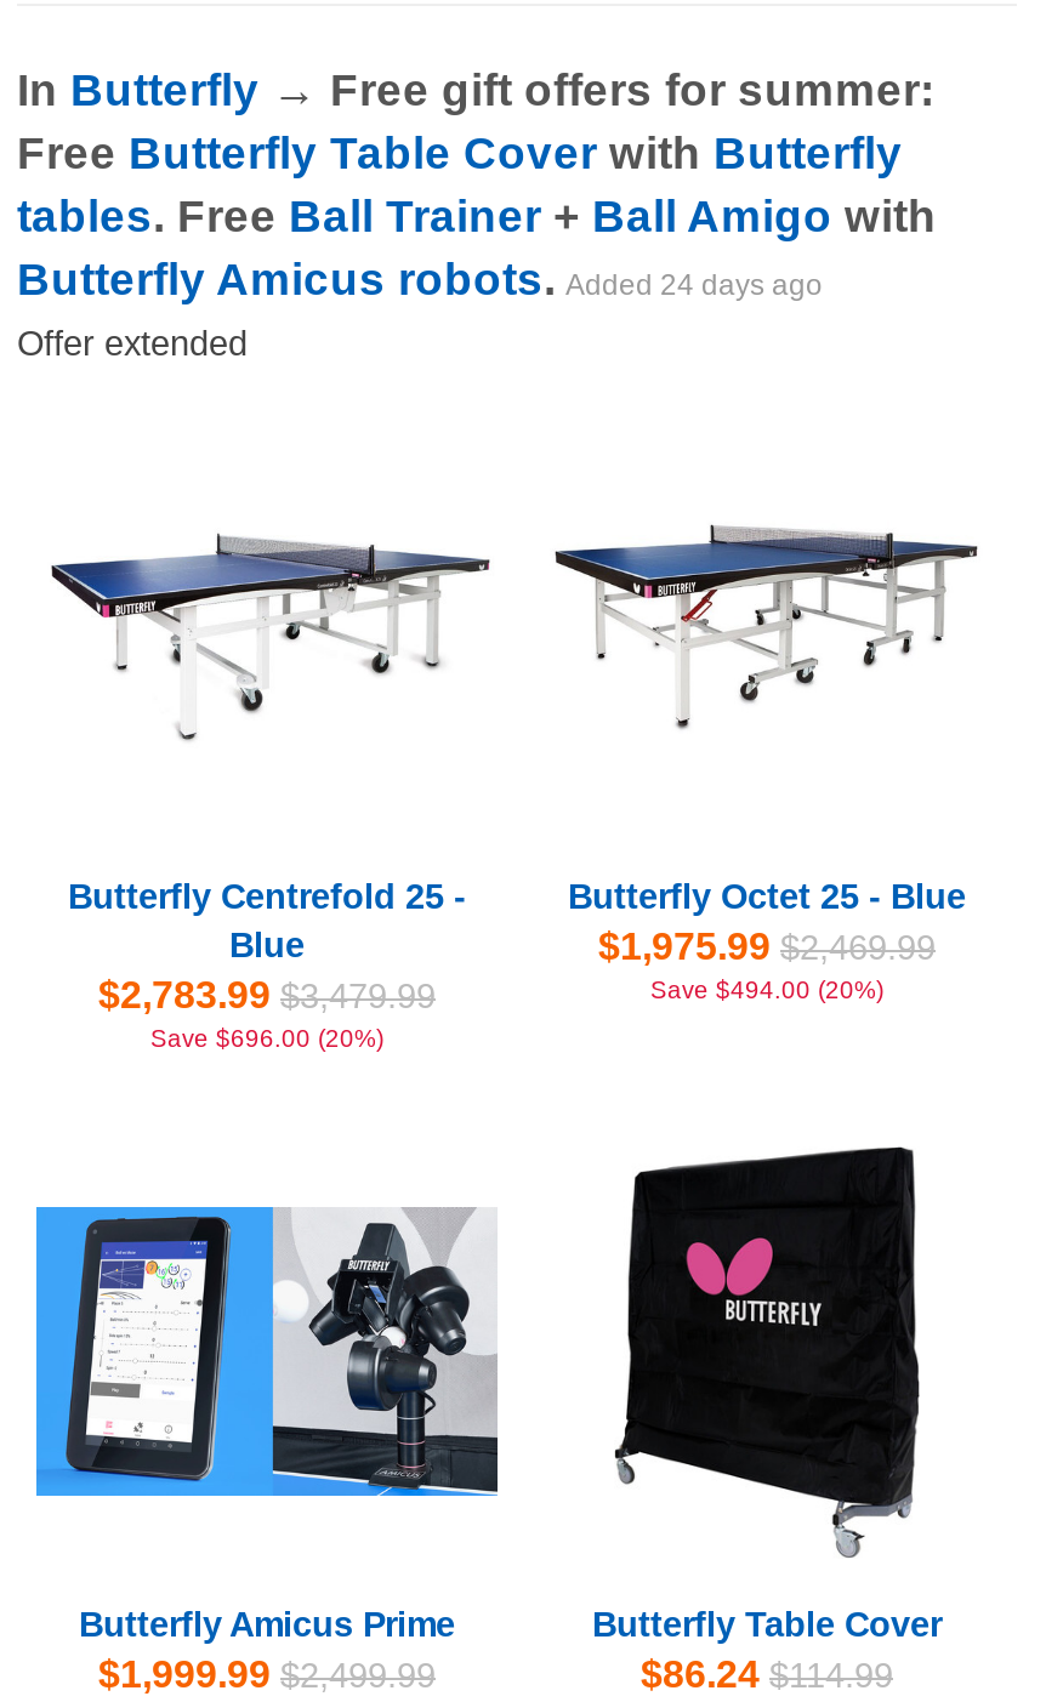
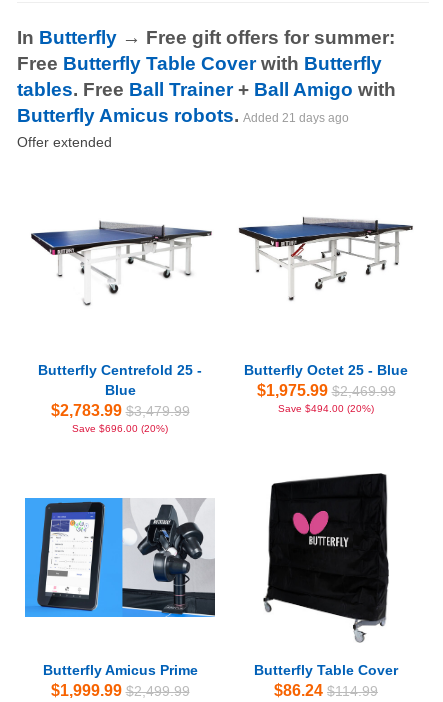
[17,254,823,304] Butterfly Amicus robots. Added 24 days ago -> [17,105,349,126] Butterfly Amicus robots. Added 21 days ago

